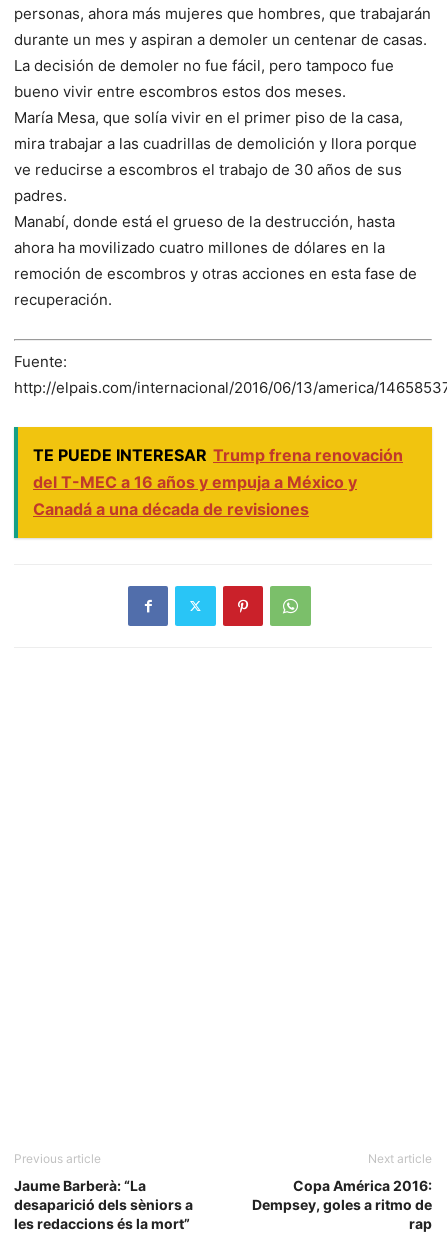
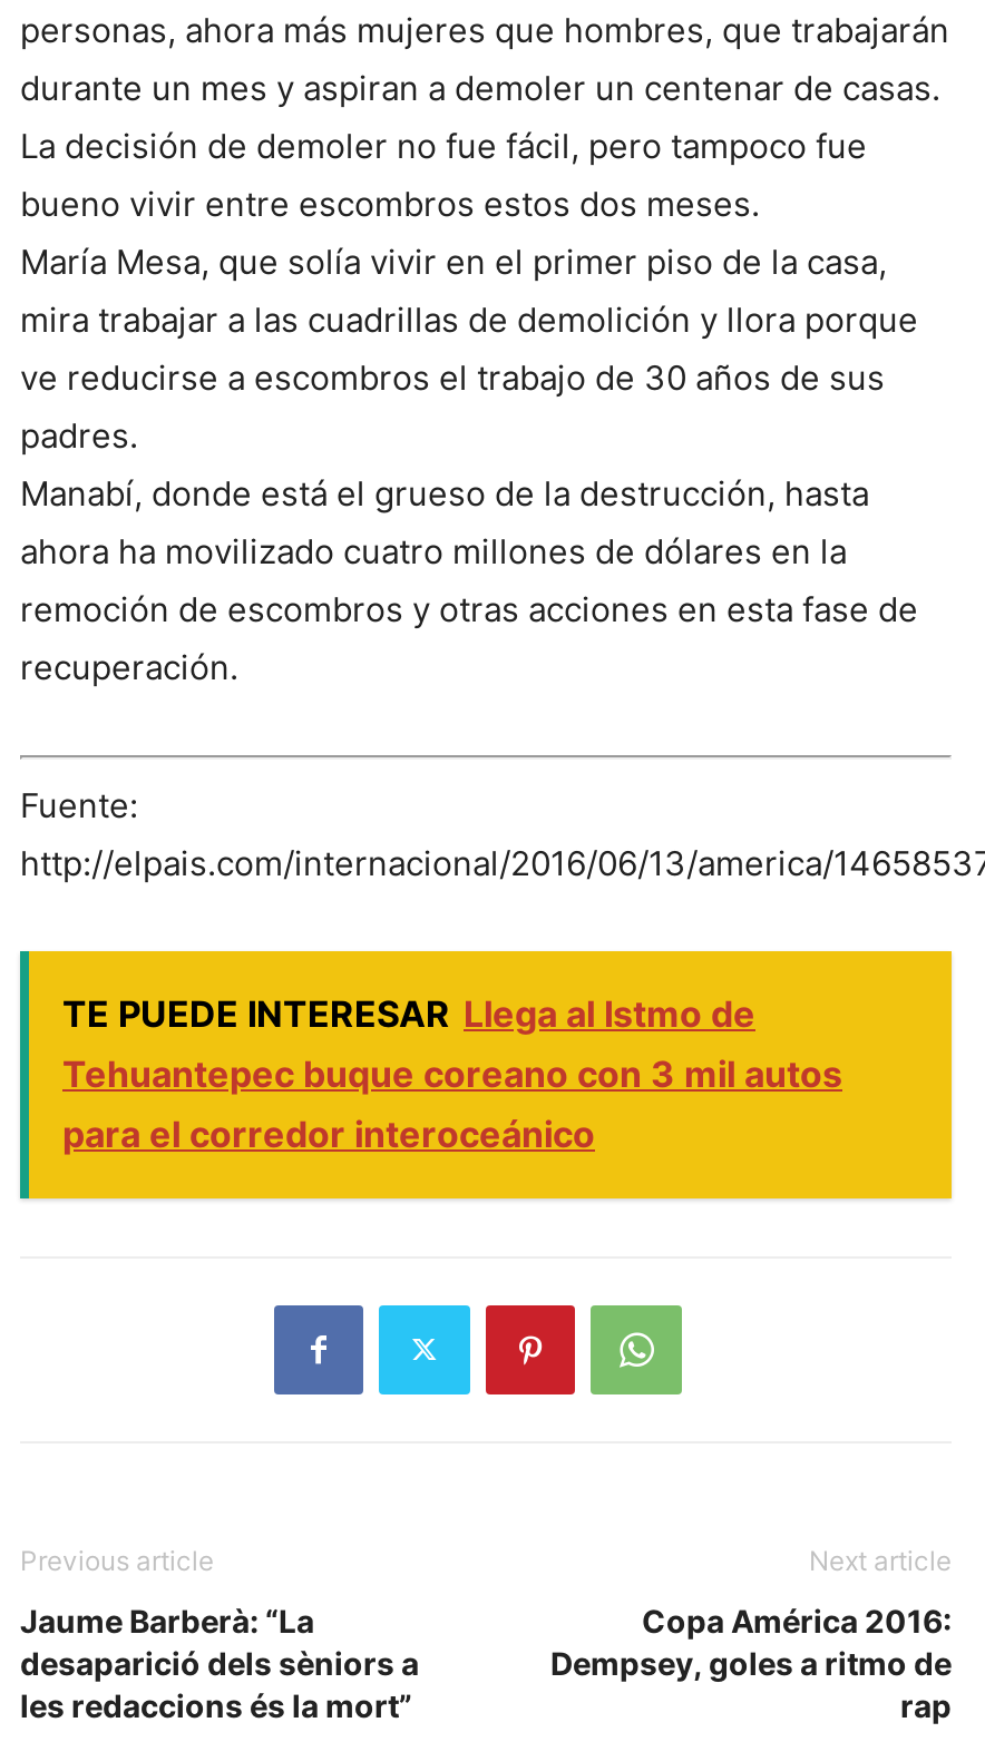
[33,445,403,519] TE PUEDE INTERESAR Trump frena renovación | del T-MEC a 16 años y empuja a México y | Canadá a una década de revisiones -> [62,991,842,1155] TE PUEDE INTERESAR Llega al Istmo de | Tehuantepec buque coreano con 3 mil autos | para el corredor interoceánico

